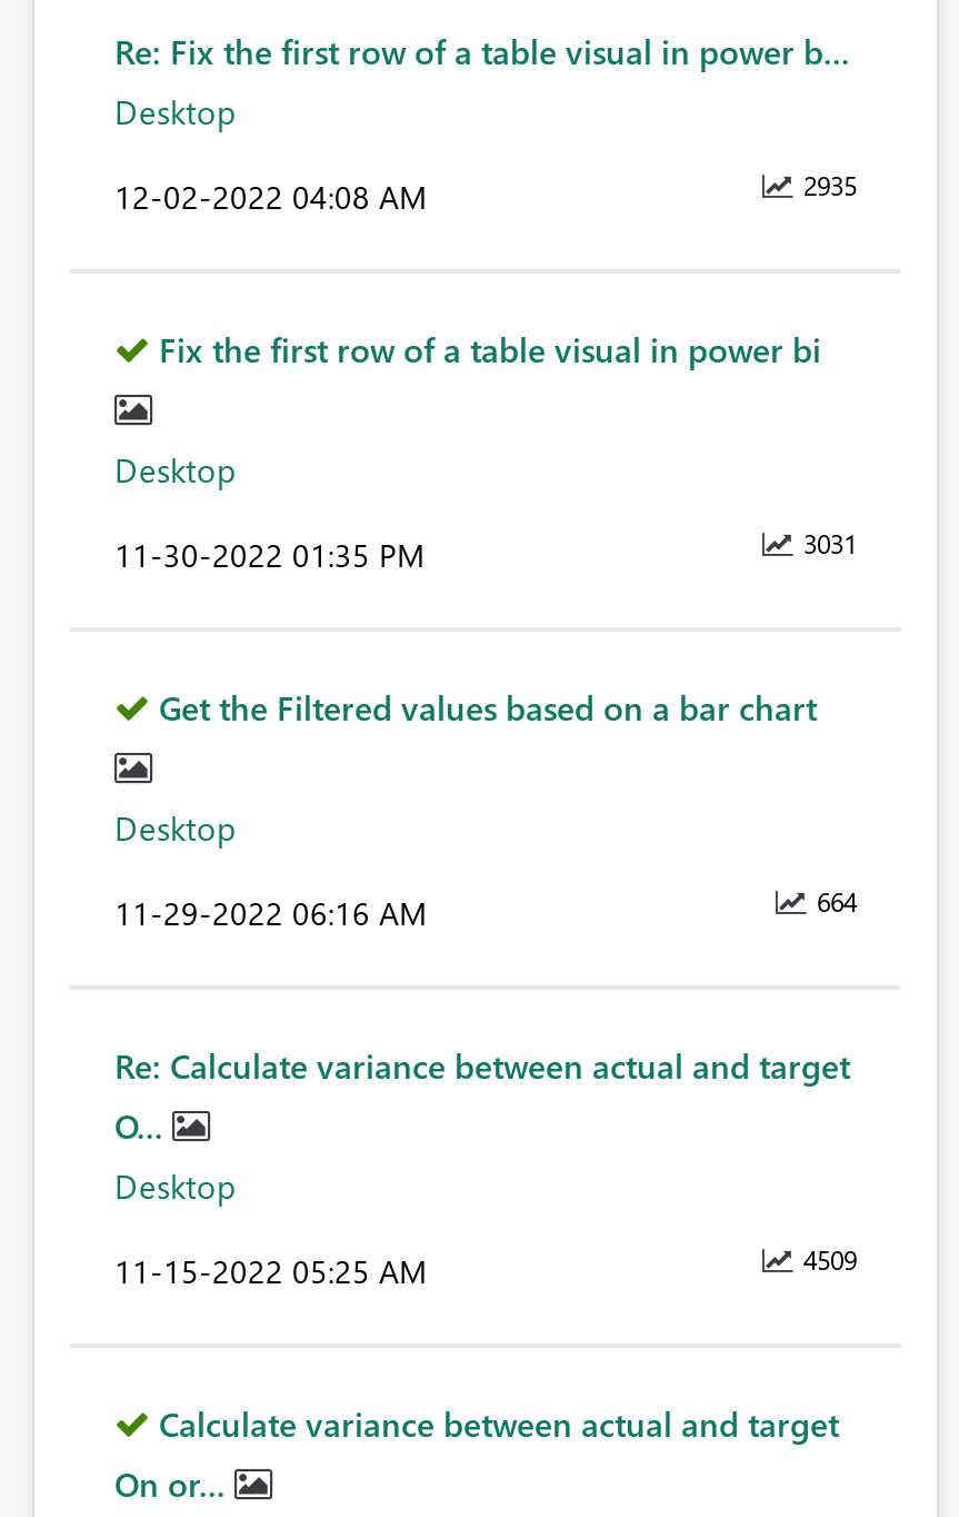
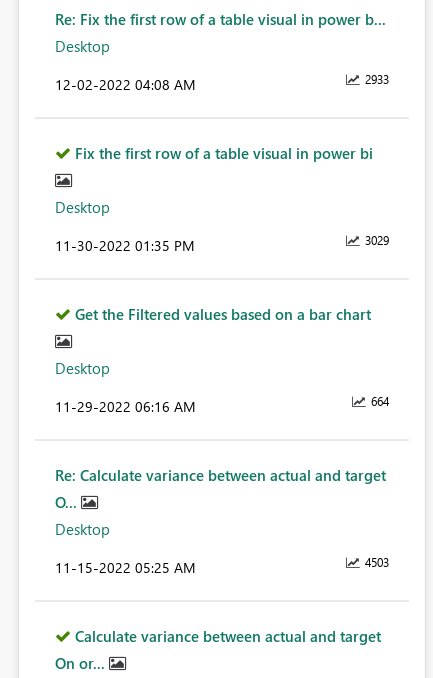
[797,168,857,203] 2935 -> [362,71,389,87] 2933
[797,526,857,561] 3031 -> [362,232,389,248] 3029
[797,1242,857,1278] 4509 -> [362,554,389,570] 4503

